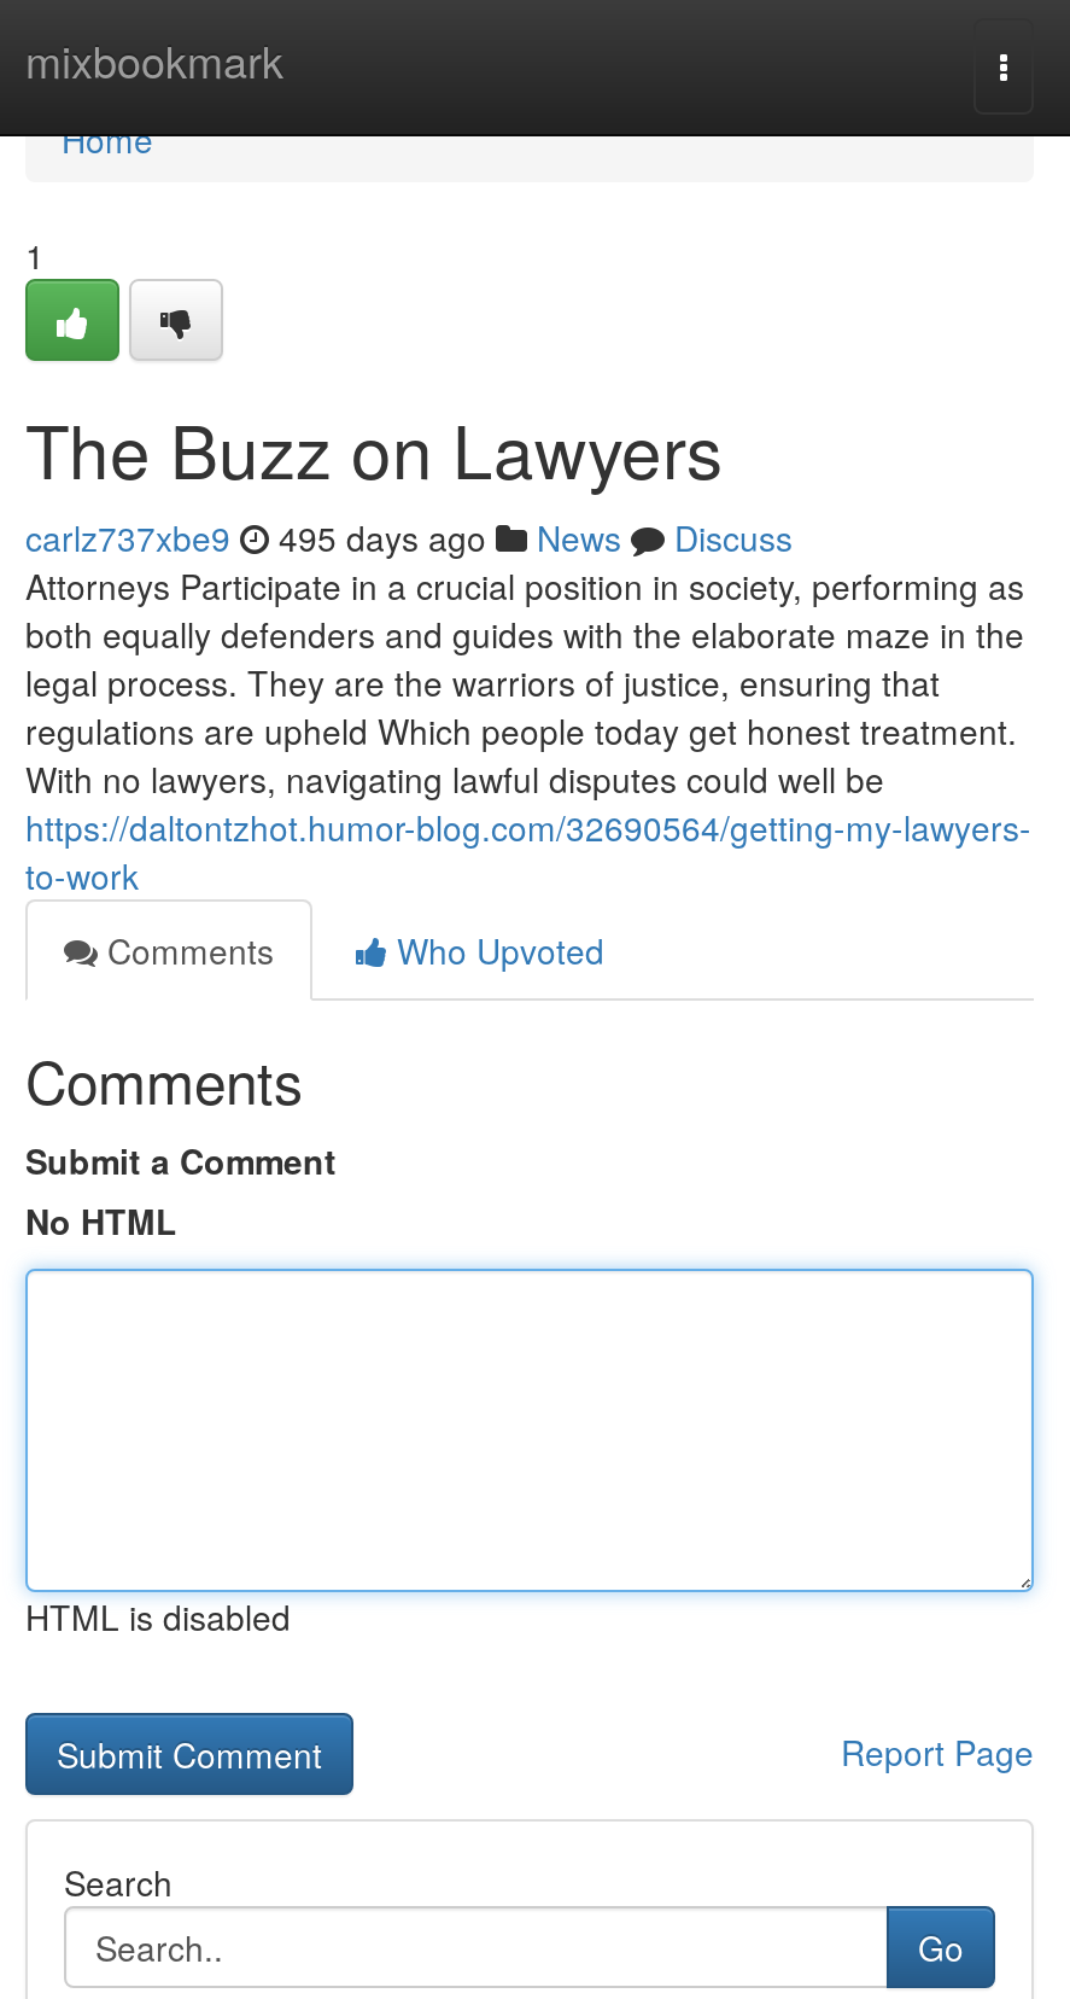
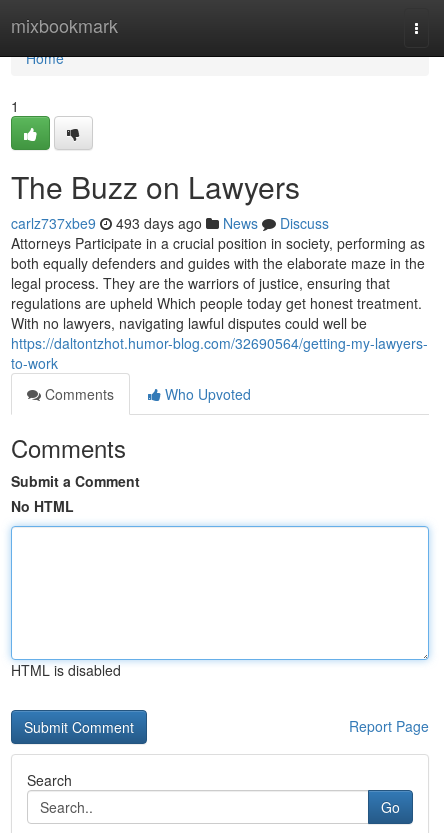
[25,513,793,561] carlz737xbe9 495 days ago News Discuss -> [11,213,329,233] carlz737xbe9 493 days ago News Discuss

